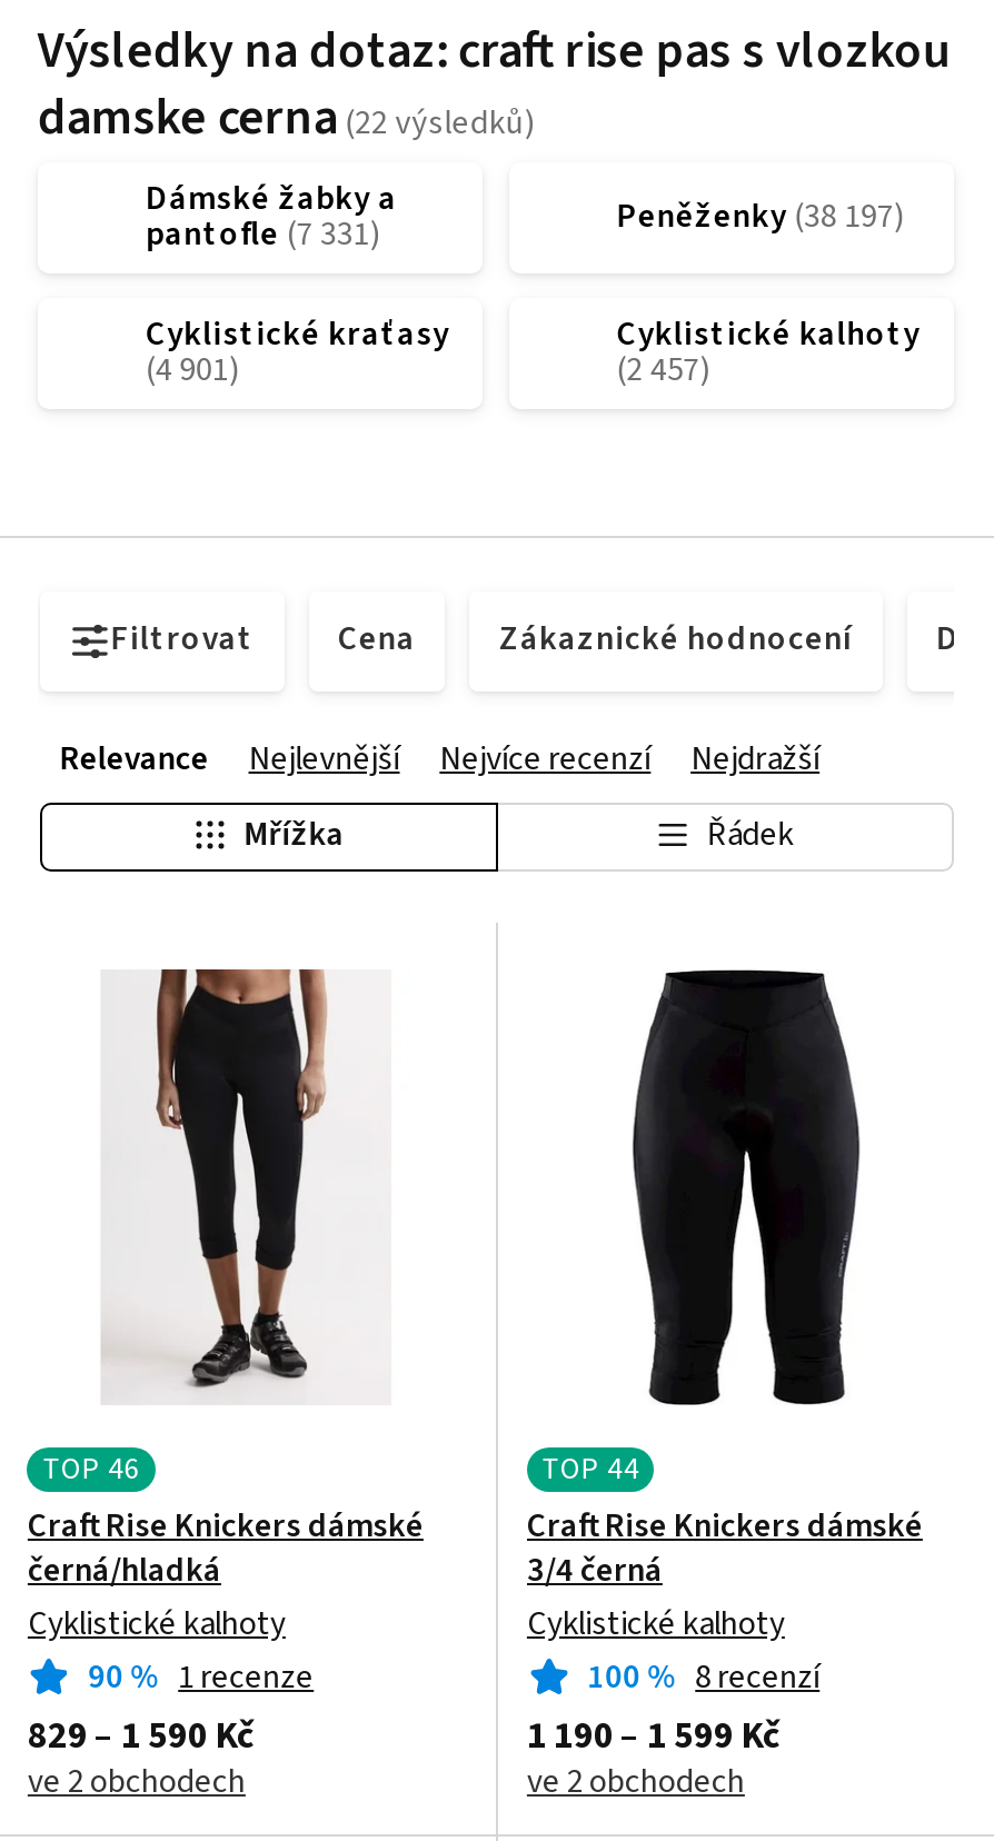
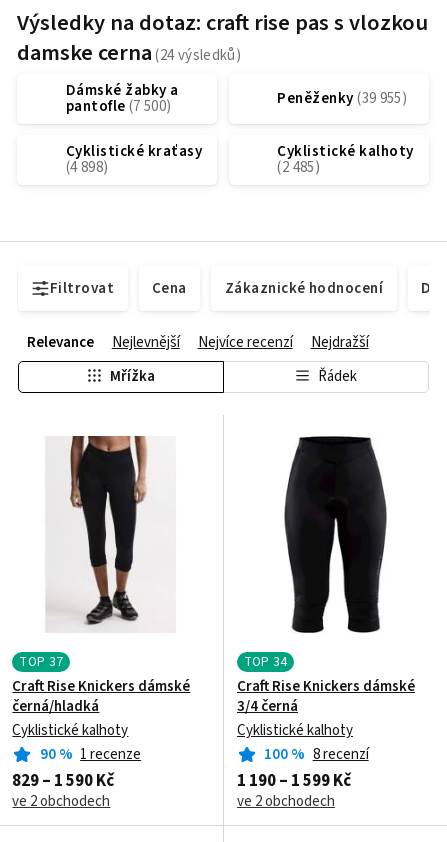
[43,1447,141,1490] TOP46 -> [19,651,63,670] TOP37
[542,1447,640,1490] TOP44 -> [244,651,288,670] TOP34

